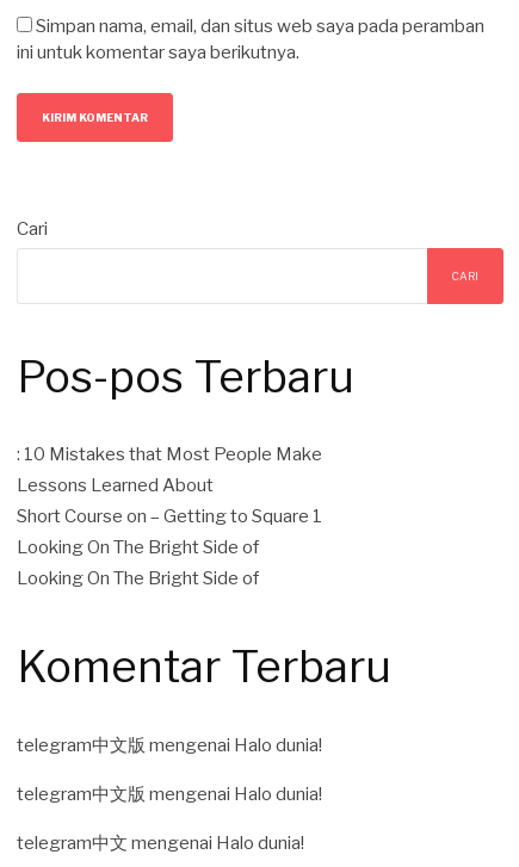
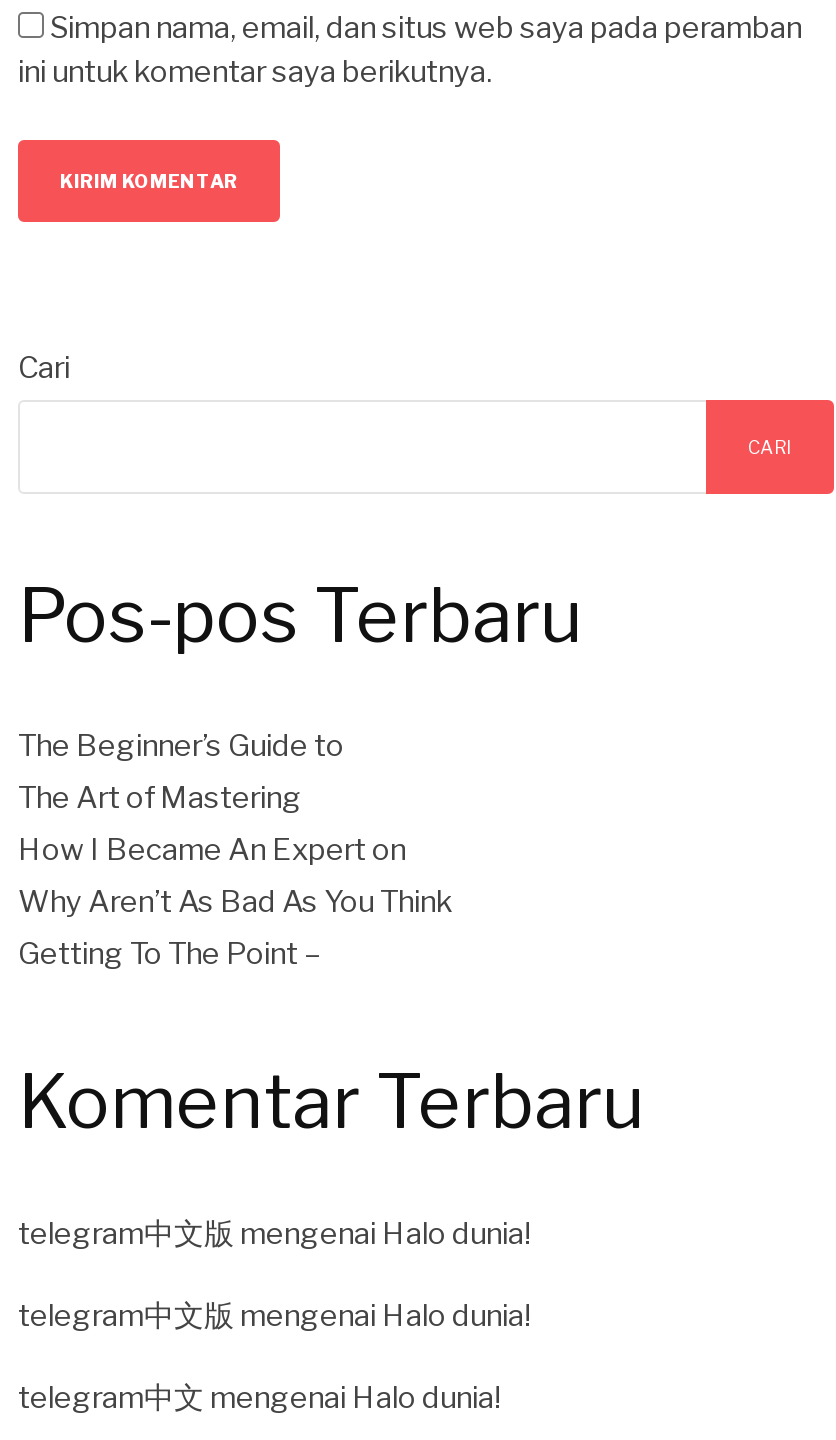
[17,444,322,590] : 10 Mistakes that Most People Make | Lessons Learned About | Short Course on – Getting to Square 1 | Looking On The Bright Side of | Looking On The Bright Side of -> [18,729,452,973] The Beginner’s Guide to | The Art of Mastering | How I Became An Expert on | Why Aren’t As Bad As You Think | Getting To The Point –

